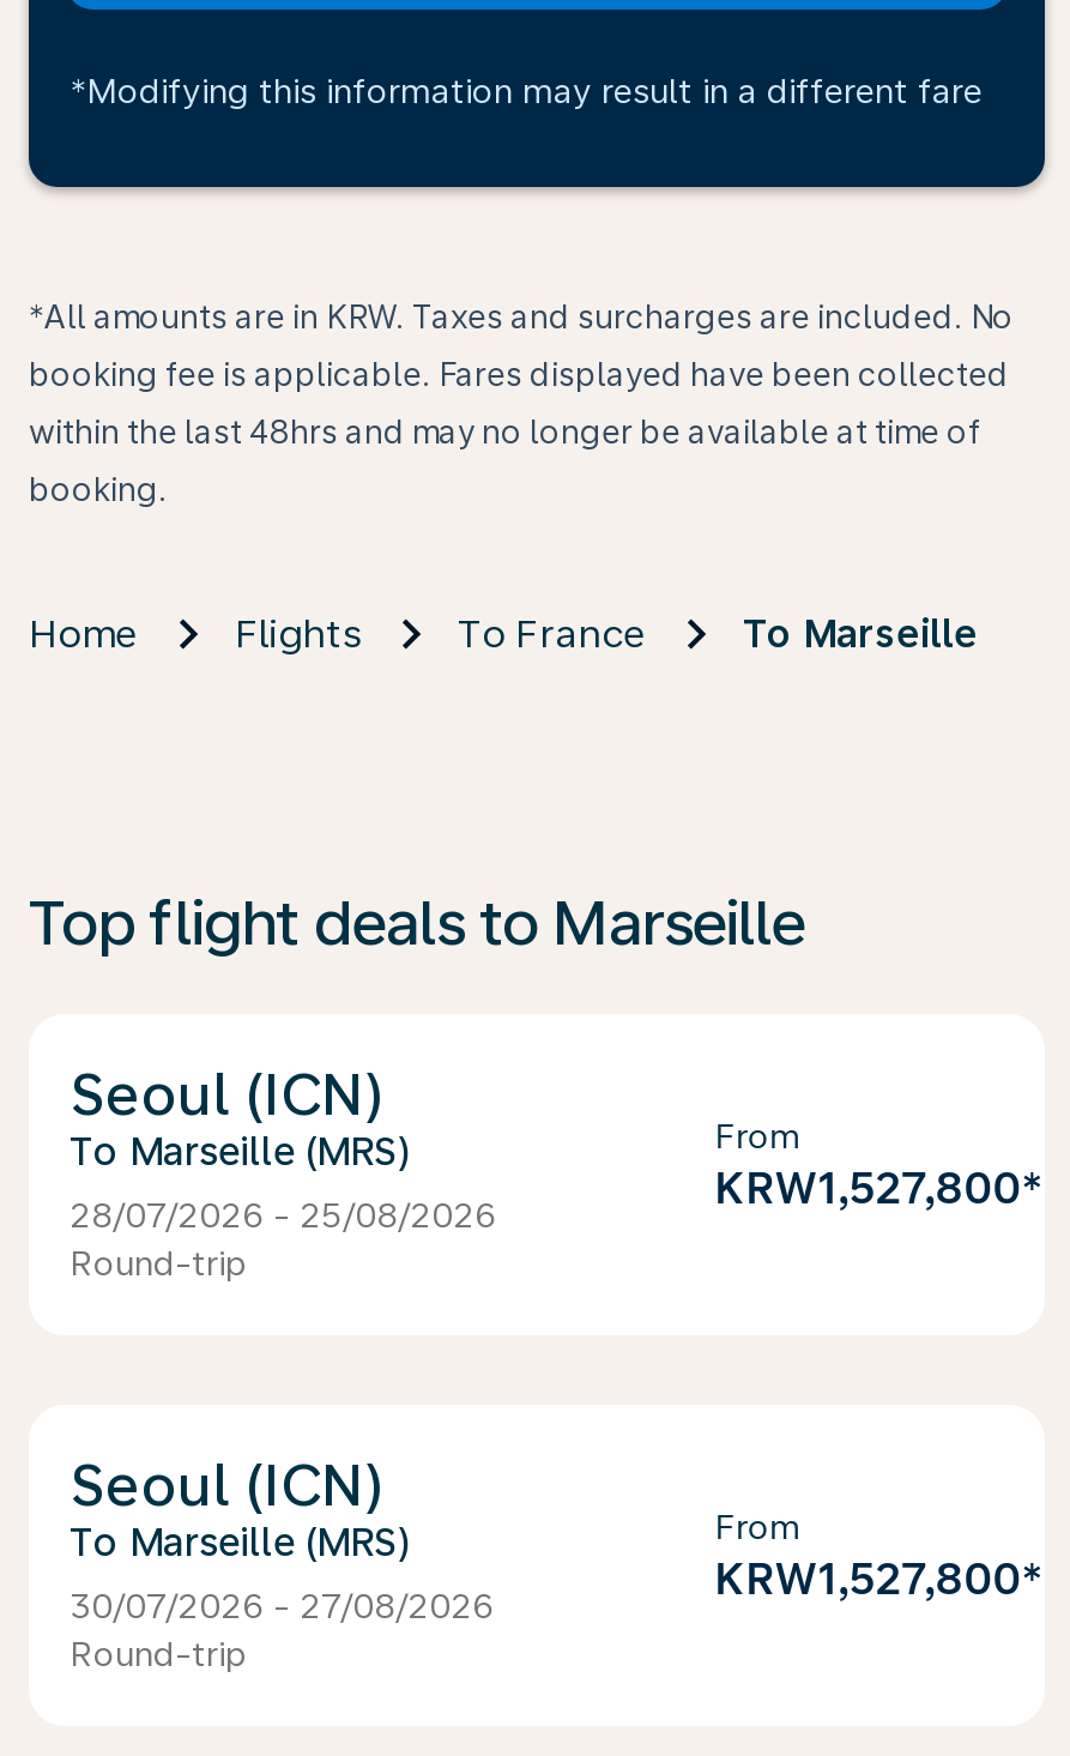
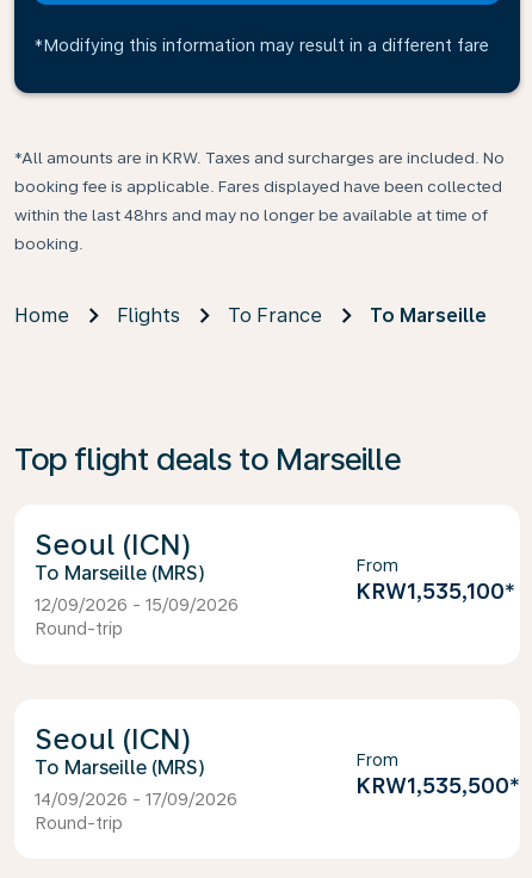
[714,1163,1043,1213] KRW1,527,800* -> [356,579,515,604] KRW1,535,100*
[69,1196,496,1235] 28/07/2026 - 25/08/2026 -> [35,595,239,614] 12/09/2026 - 15/09/2026
[714,1553,1043,1604] KRW1,527,800* -> [356,773,520,798] KRW1,535,500*
[69,1587,494,1625] 30/07/2026 - 27/08/2026 -> [35,790,237,809] 14/09/2026 - 17/09/2026

